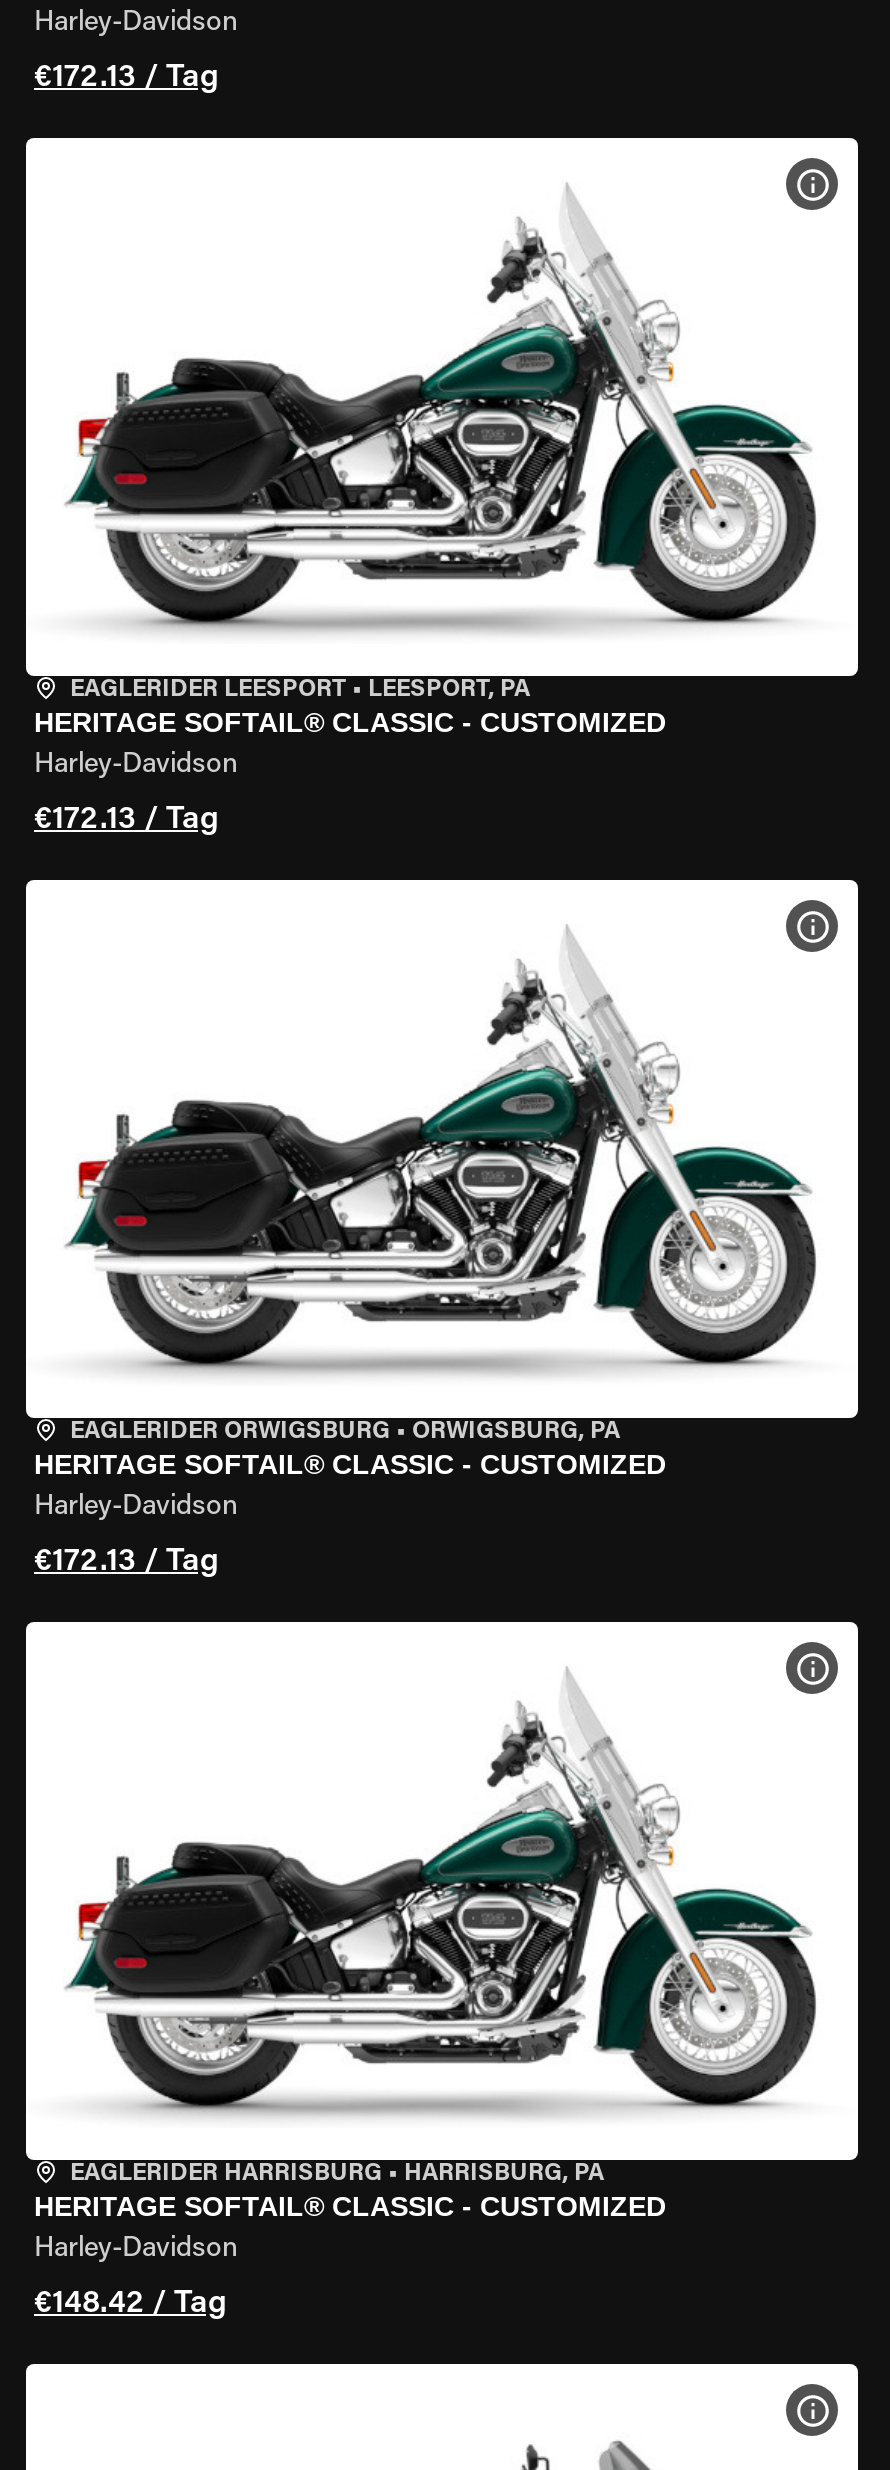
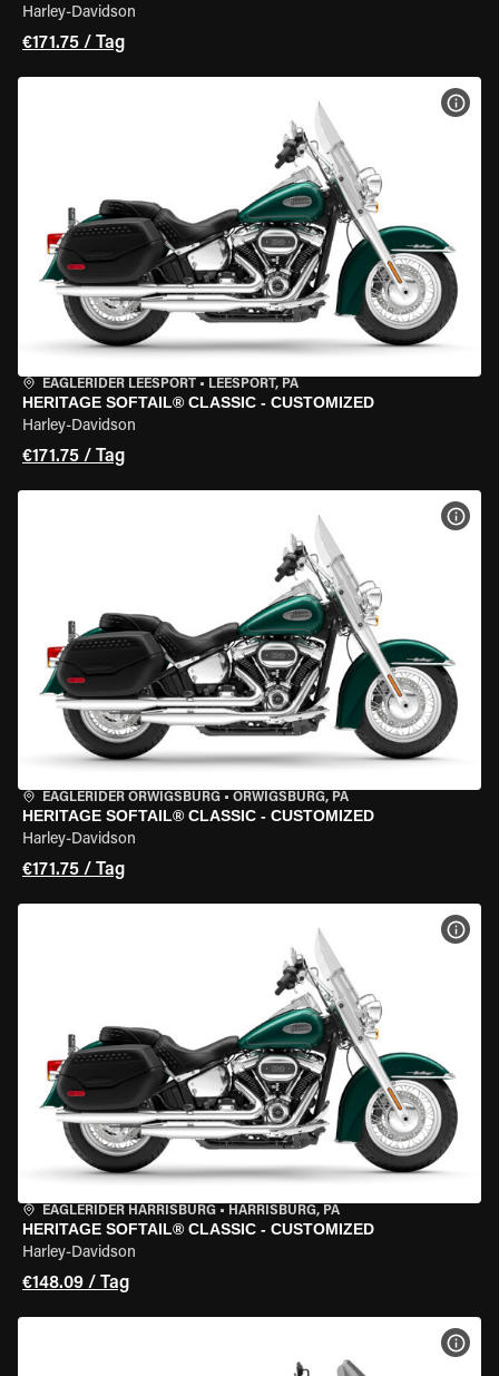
[34,62,218,94] €172.13 / Tag -> [22,35,125,52] €171.75 / Tag
[34,804,218,836] €172.13 / Tag -> [22,448,125,466] €171.75 / Tag
[34,1546,218,1578] €172.13 / Tag -> [22,861,125,879] €171.75 / Tag
[34,2288,226,2320] €148.42 / Tag -> [22,1275,129,1292] €148.09 / Tag

